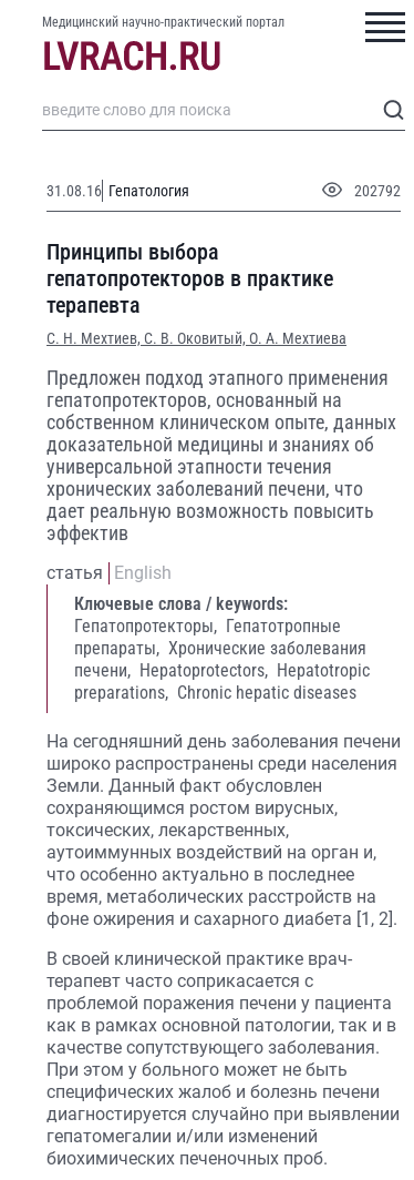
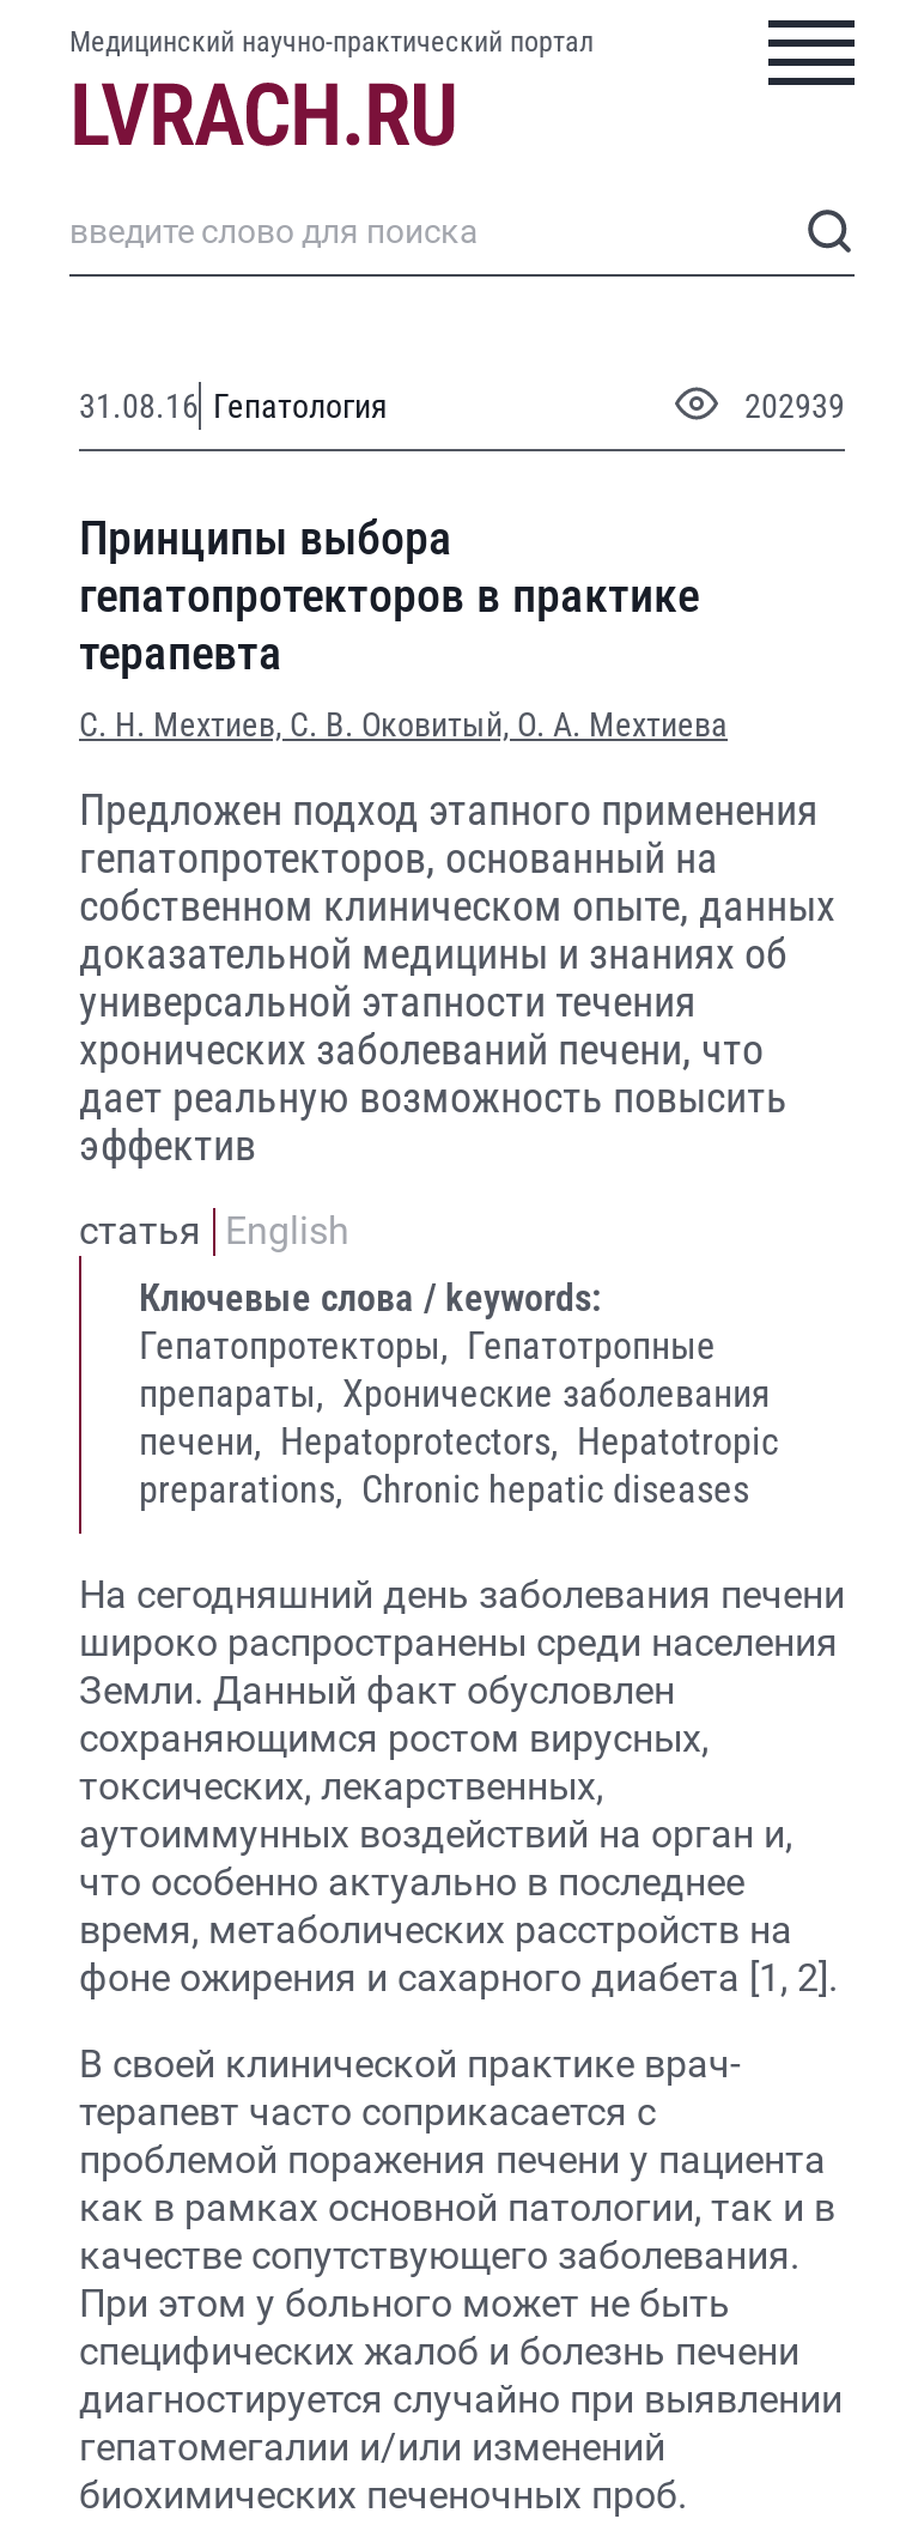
[351,182,401,200] 202792 -> [737,387,845,425] 202939

